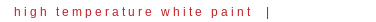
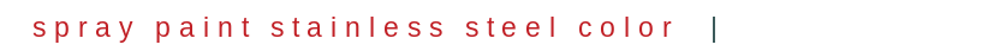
[14,5,253,18] high temperature white paint -> [32,10,679,41] spray paint stainless steel color

